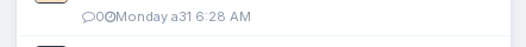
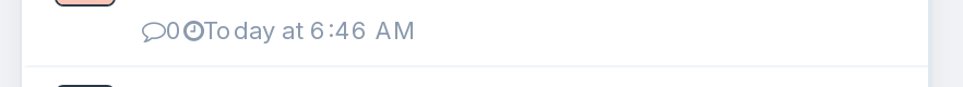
[95,8,251,25] 0 Monday a31 6:28 AM -> [166,15,415,46] 0 Today at 6:46 AM

